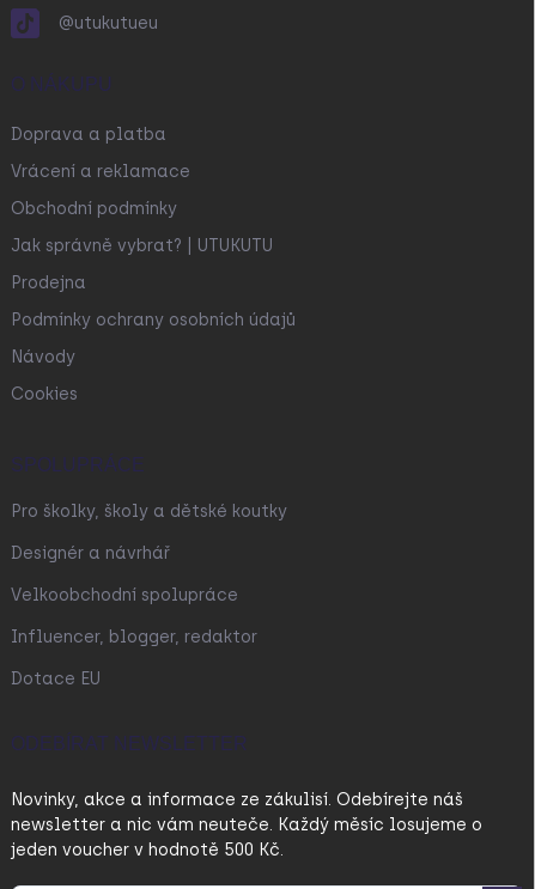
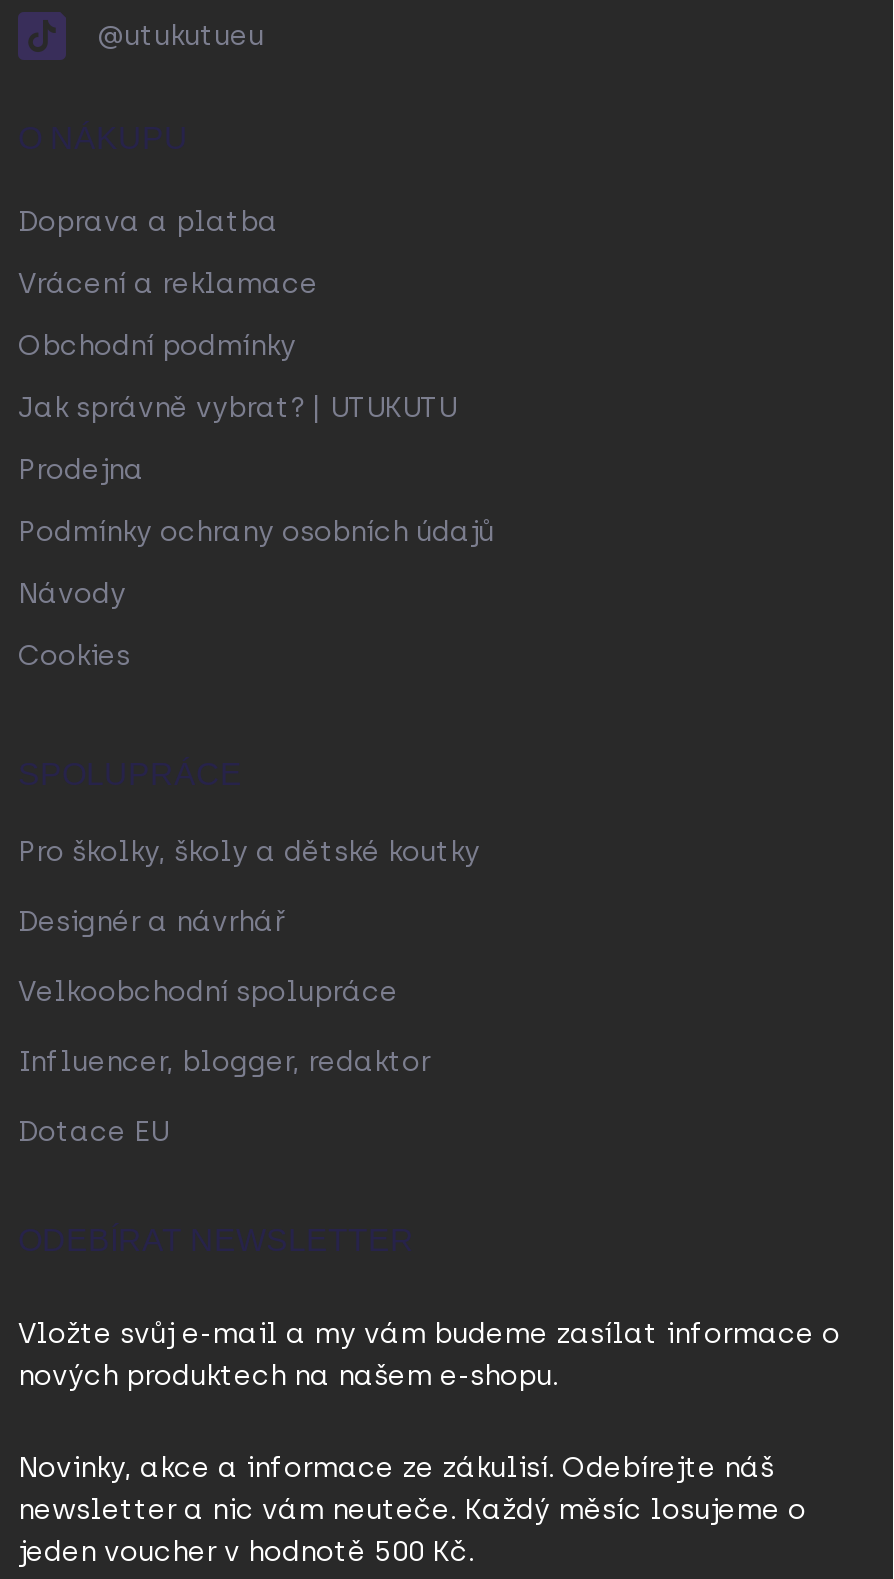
none -> [18,1318,840,1394] Vložte svůj e-mail a my vám budeme zasílat informace o | nových produktech na našem e-shopu.

